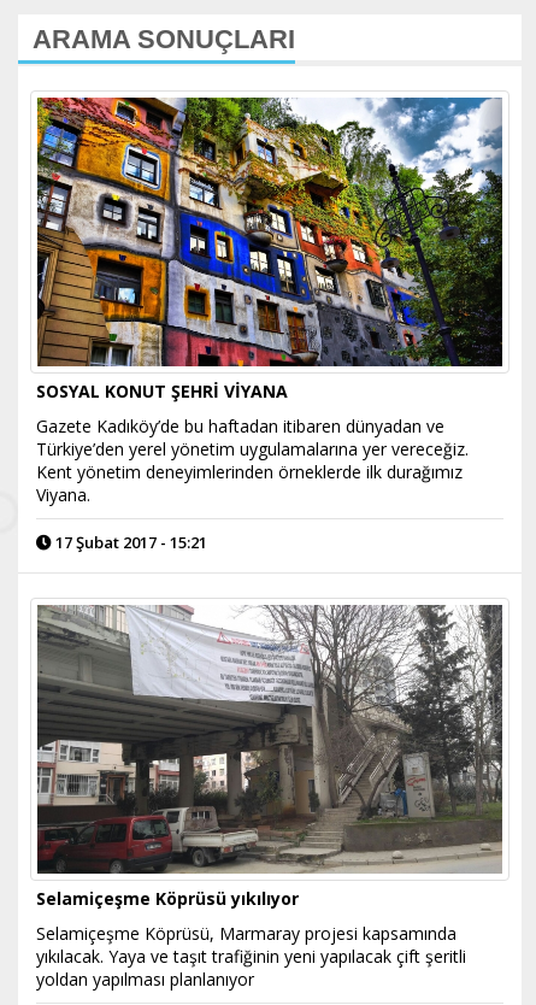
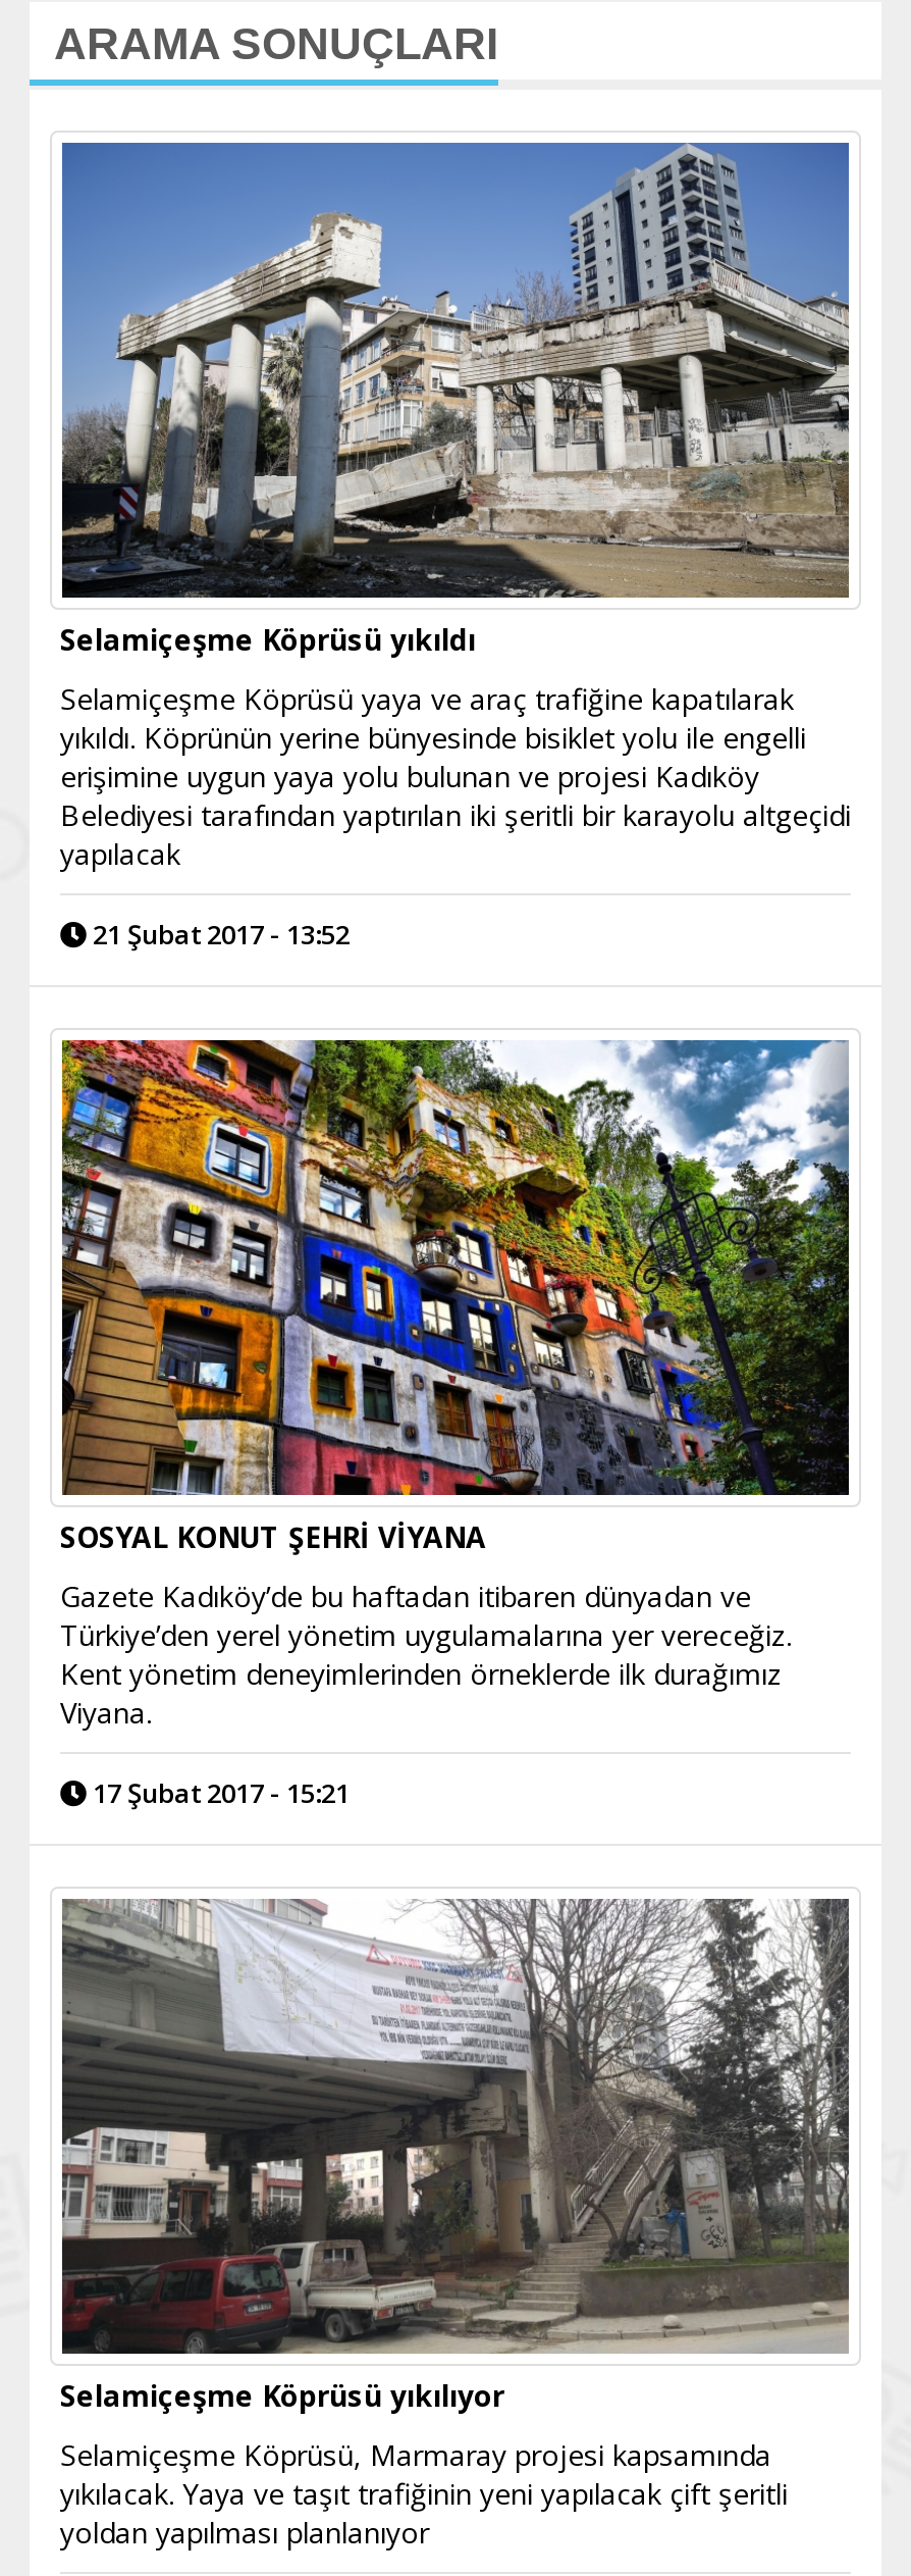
none -> [60,141,851,952] [image] | Selamiçeşme Köprüsü yıkıldı | Selamiçeşme Köprüsü yaya ve araç trafiğine kapatılarak | yıkıldı. Köprünün yerine bünyesinde bisiklet yolu ile engelli | erişimine uygun yaya yolu bulunan ve projesi Kadıköy | Belediyesi tarafından yaptırılan iki şeritli bir karayolu altgeçidi | yapılacak | 21 Şubat 2017 - 13:52

